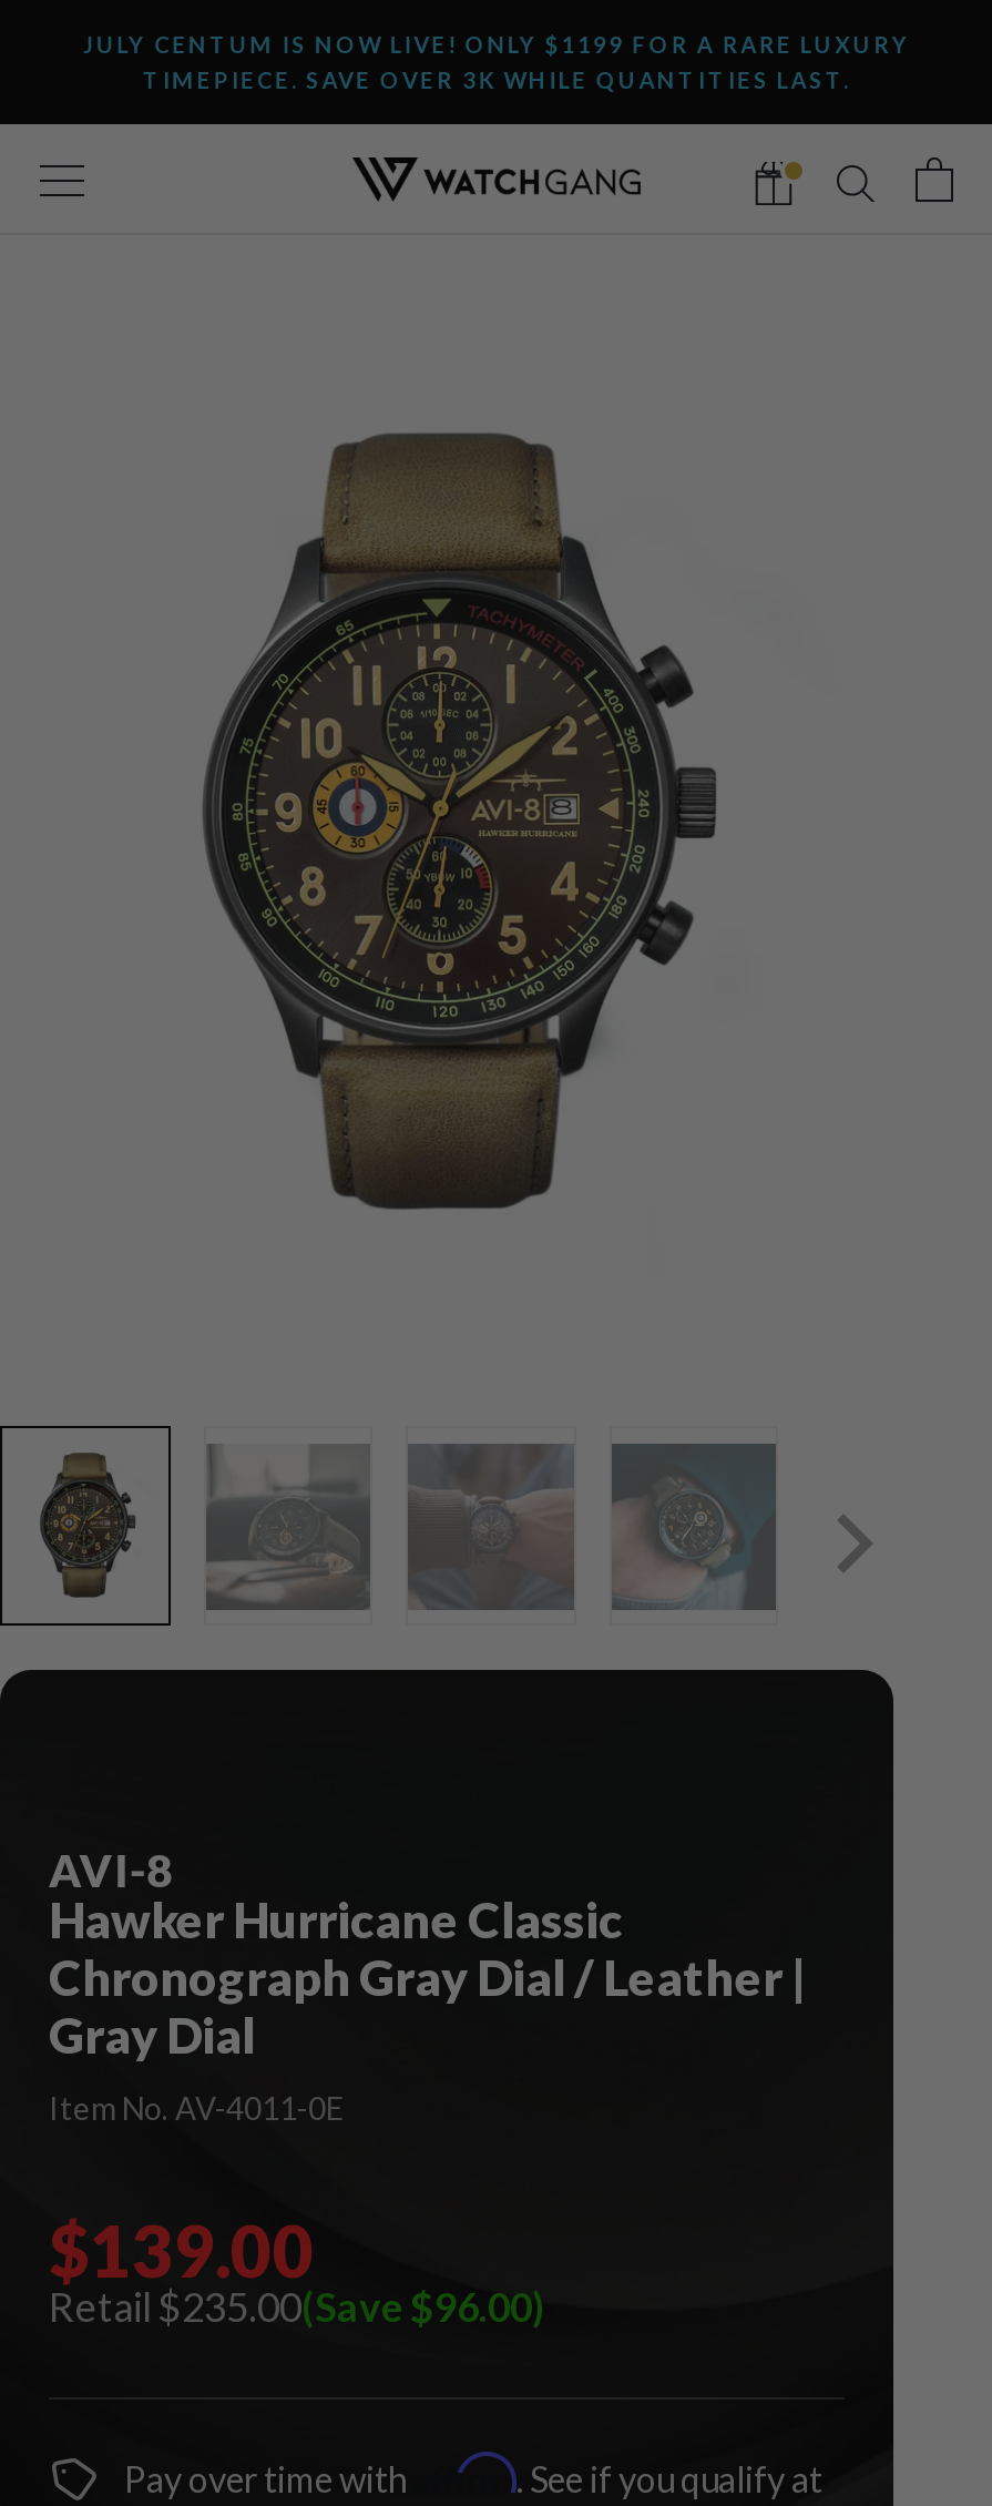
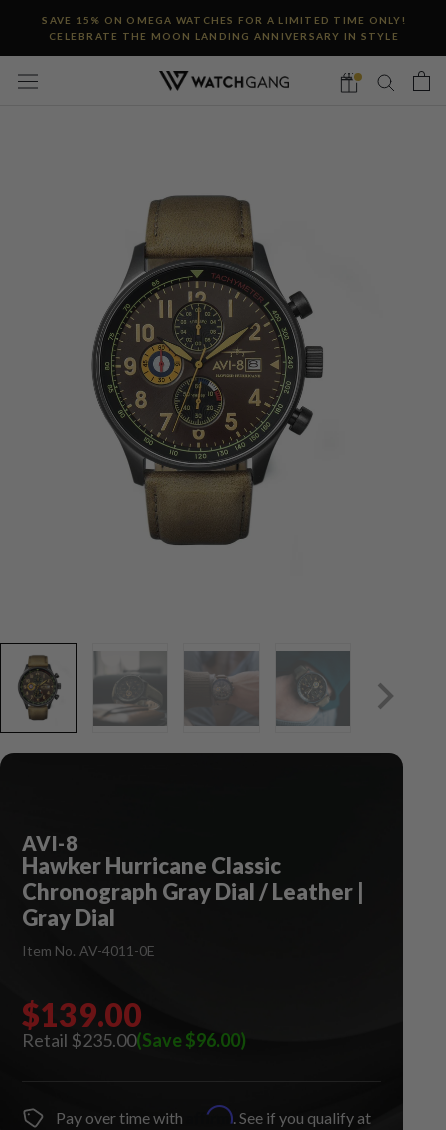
[83,31,910,93] JULY CENTUM IS NOW LIVE! ONLY $1199 FOR A RARE LUXURY | TIMEPIECE. SAVE OVER 3K WHILE QUANTITIES LAST. -> [42,14,406,42] SAVE 15% ON OMEGA WATCHES FOR A LIMITED TIME ONLY! | CELEBRATE THE MOON LANDING ANNIVERSARY IN STYLE

